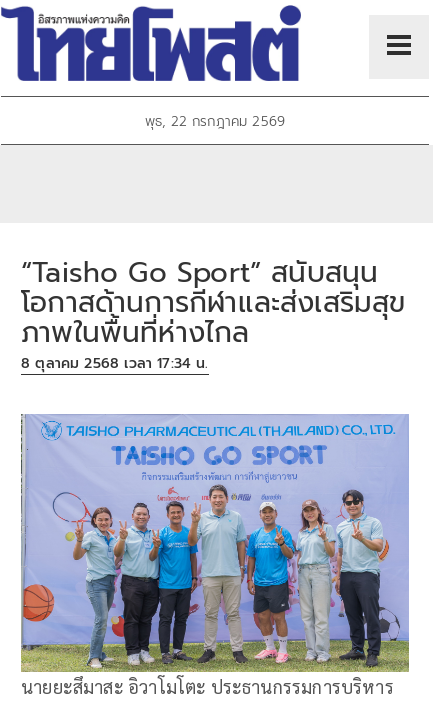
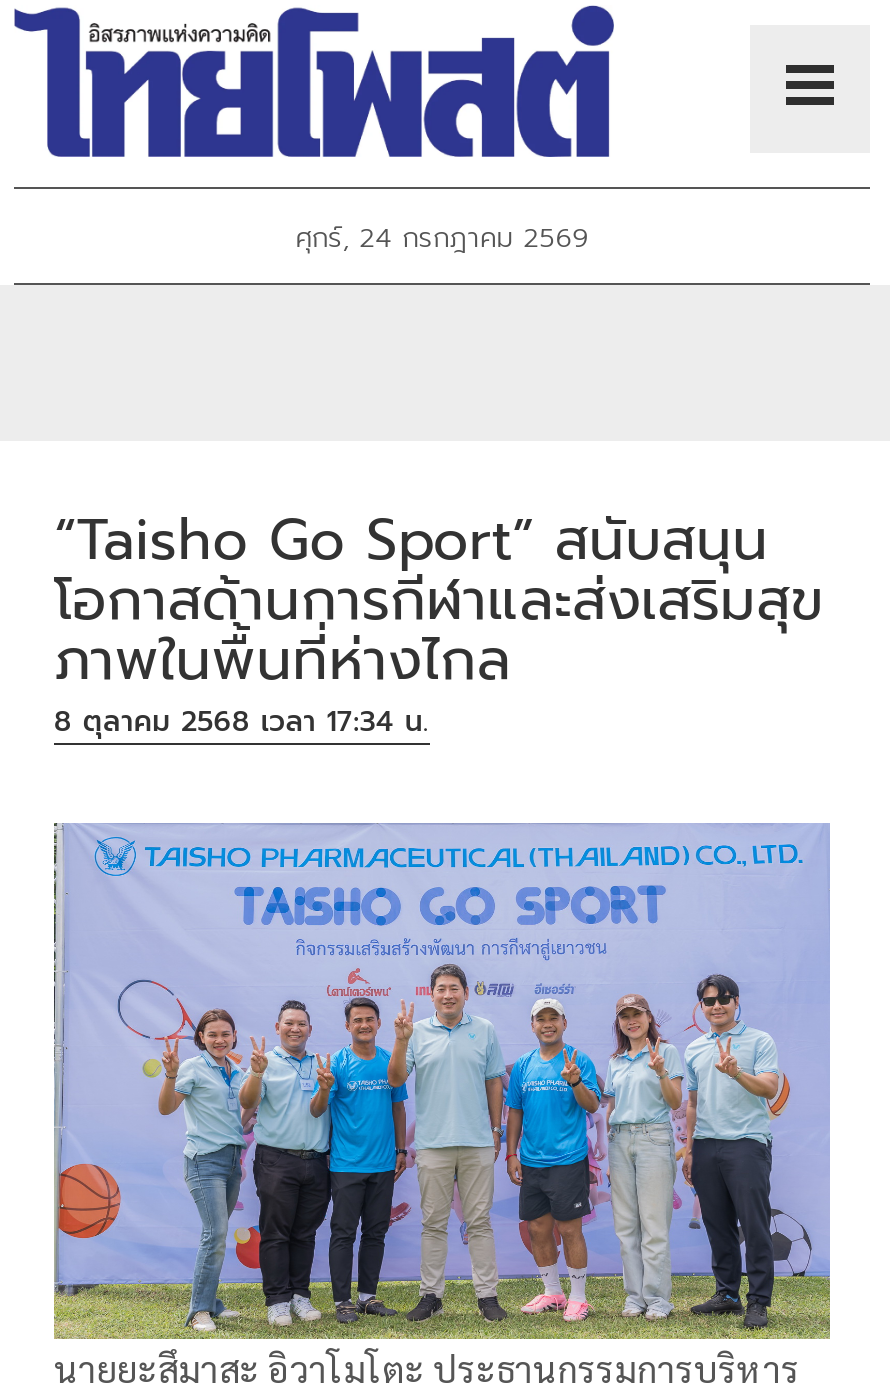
[145,111,285,132] พุธ, 22 กรกฎาคม 2569 -> [295,218,589,260] ศุกร์, 24 กรกฎาคม 2569

